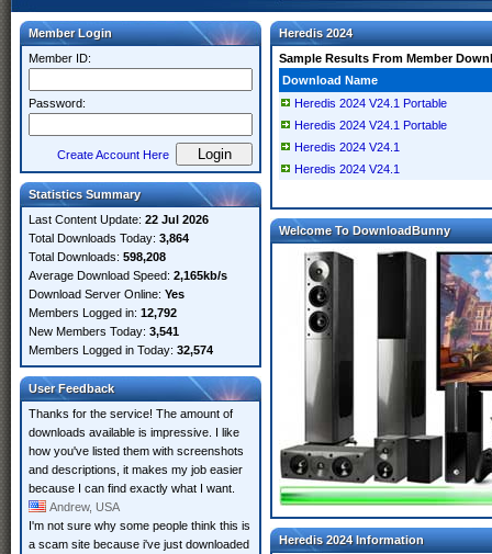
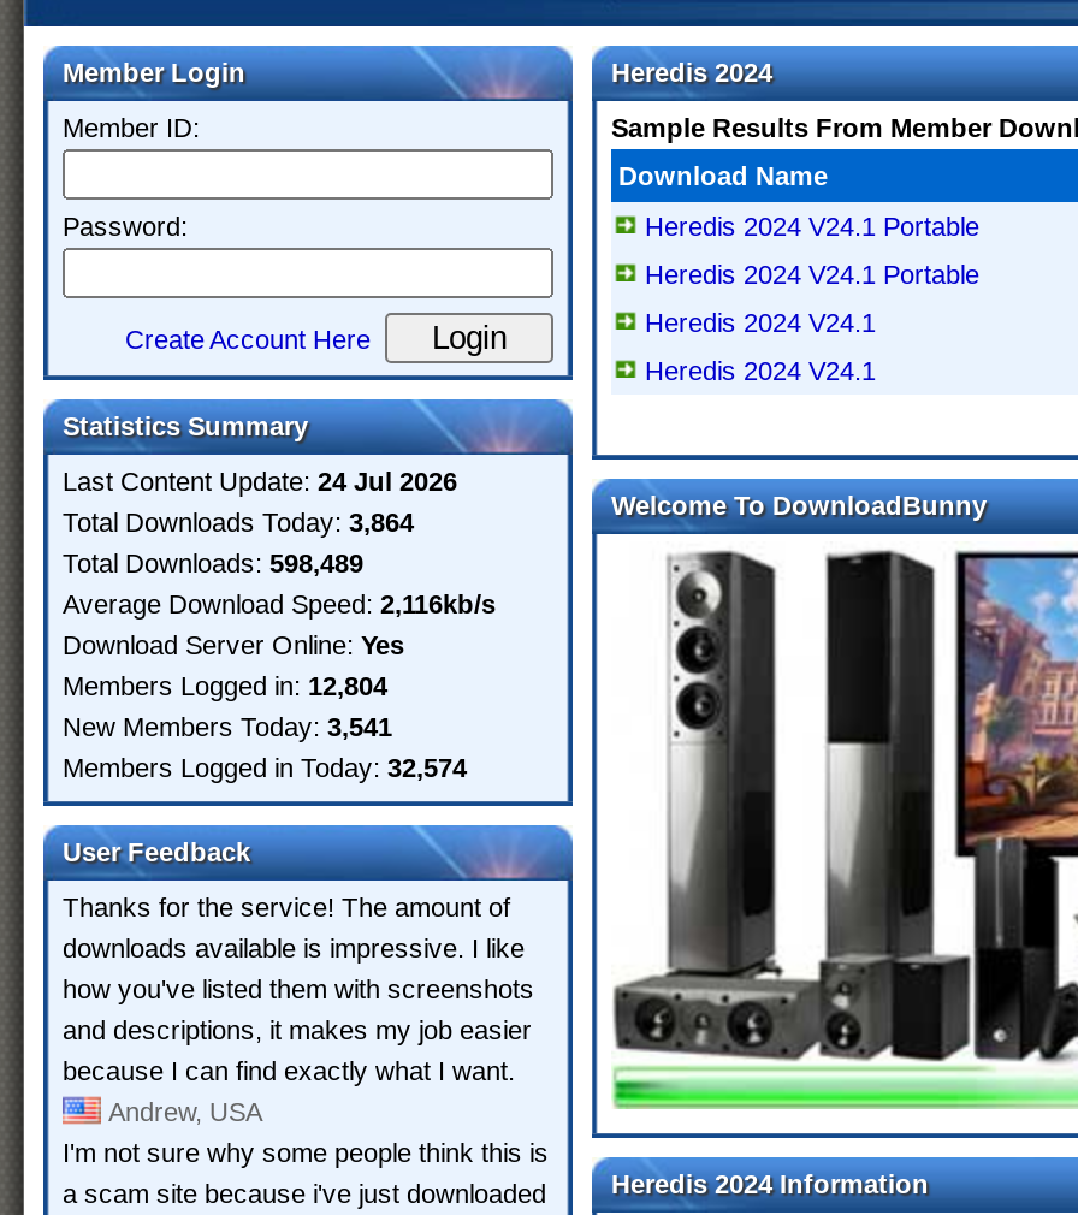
[29,213,209,226] Last Content Update: 22 Jul 2026 -> [63,467,457,496] Last Content Update: 24 Jul 2026
[29,250,166,263] Total Downloads: 598,208 -> [63,549,363,577] Total Downloads: 598,489
[29,269,227,282] Average Download Speed: 2,165kb/s -> [63,589,496,618] Average Download Speed: 2,116kb/s
[29,306,177,319] Members Logged in: 12,792 -> [63,671,387,700] Members Logged in: 12,804

